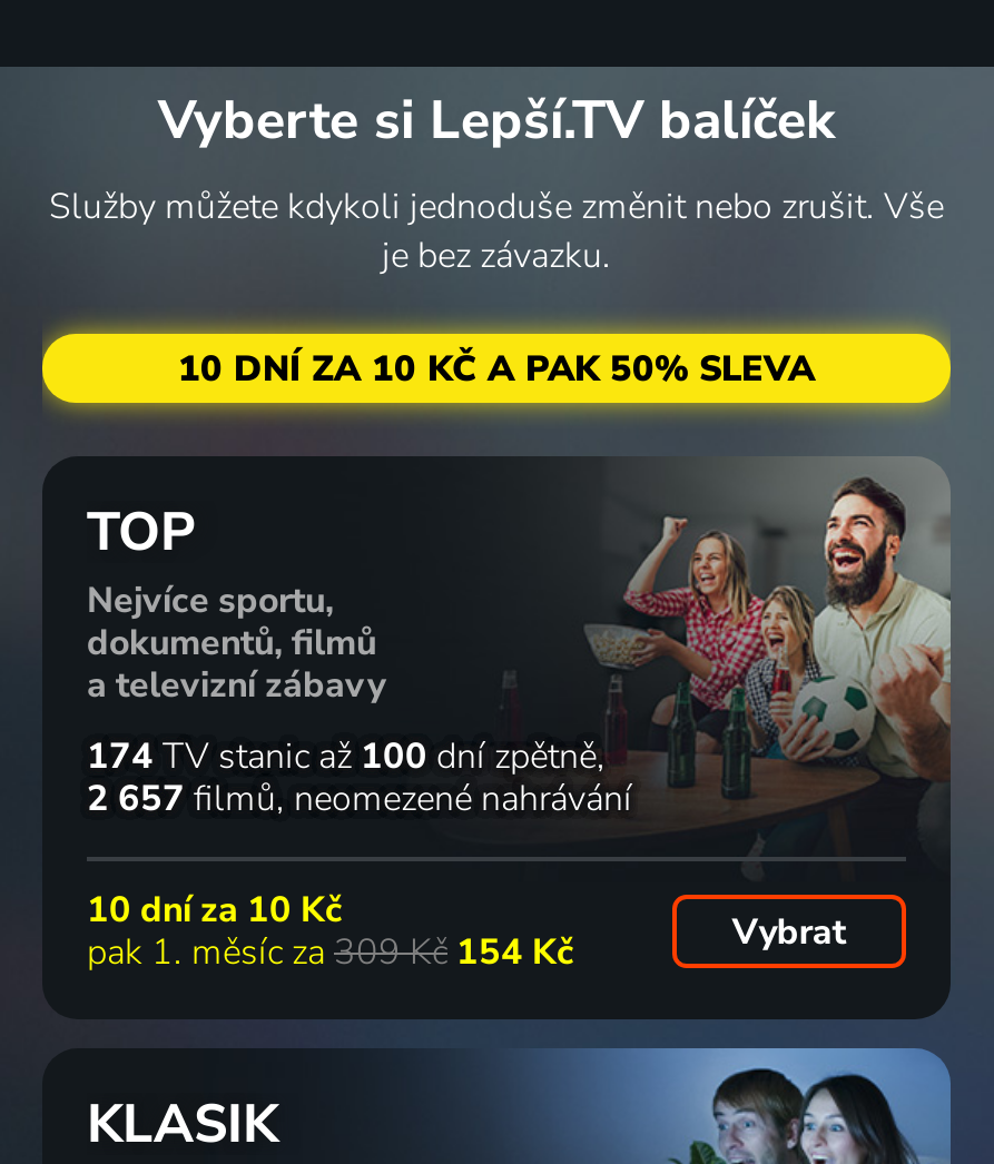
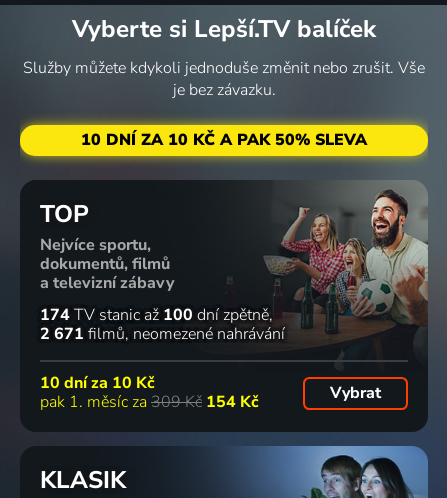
[87,774,632,823] 2 657 filmů neomezené nahrávání -> [40,323,285,345] 2 671 filmů neomezené nahrávání

